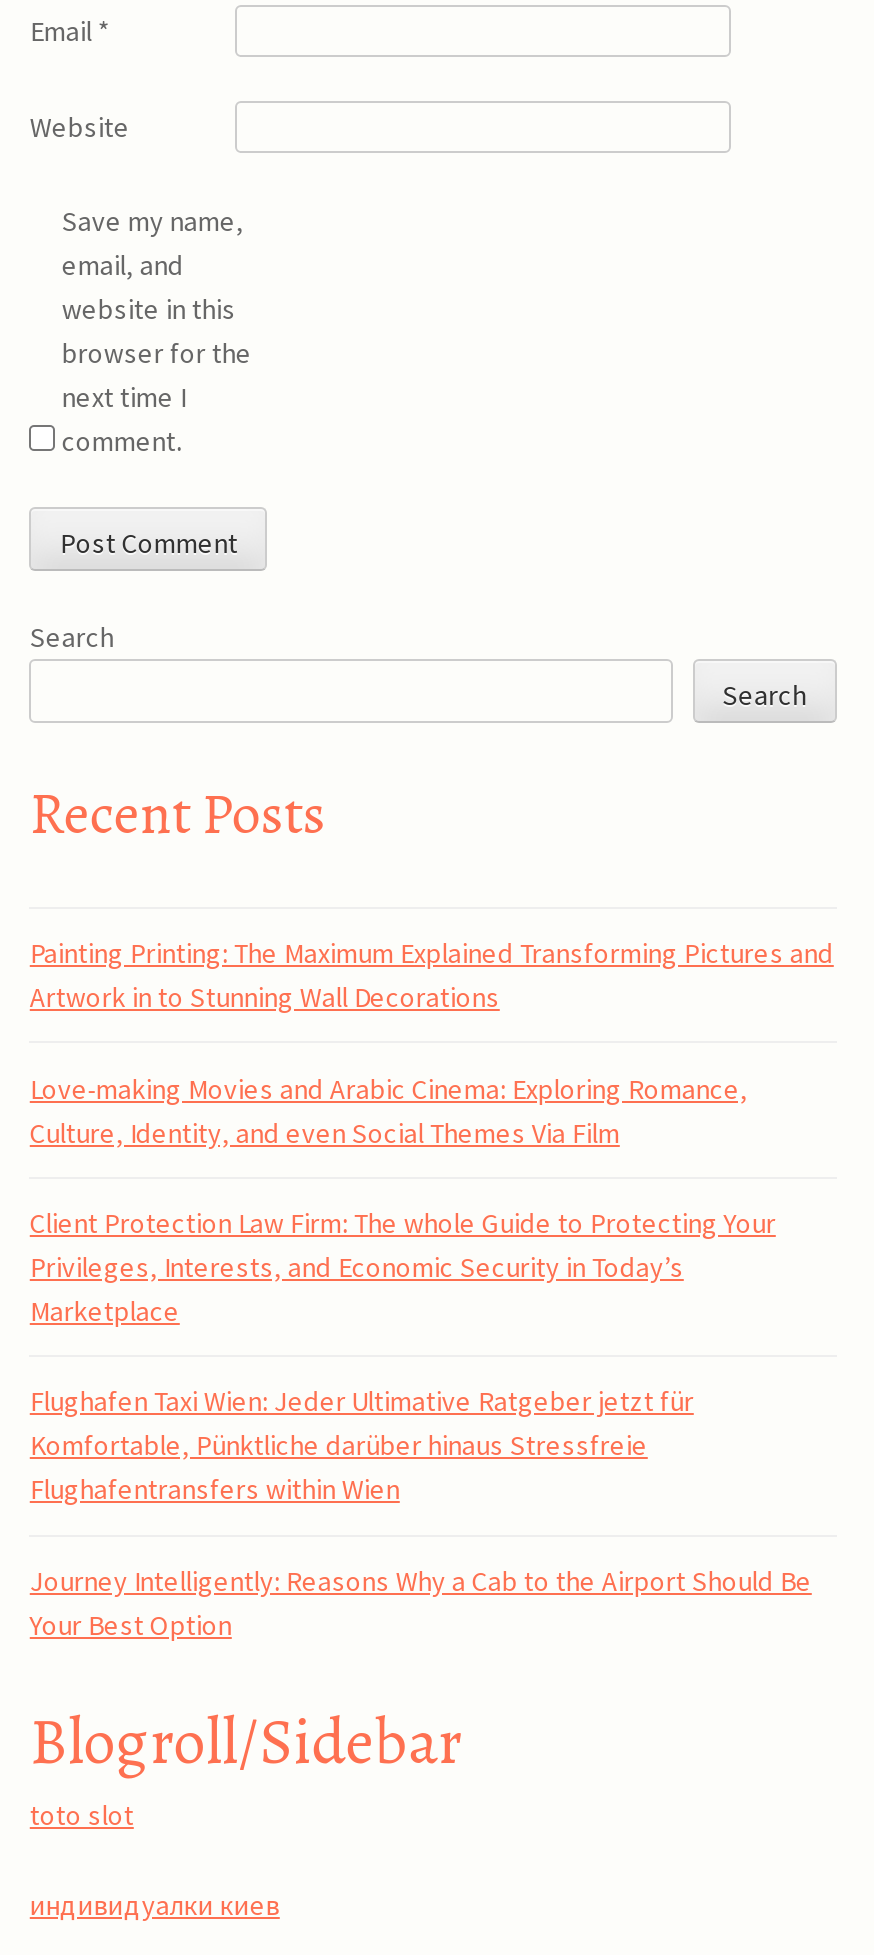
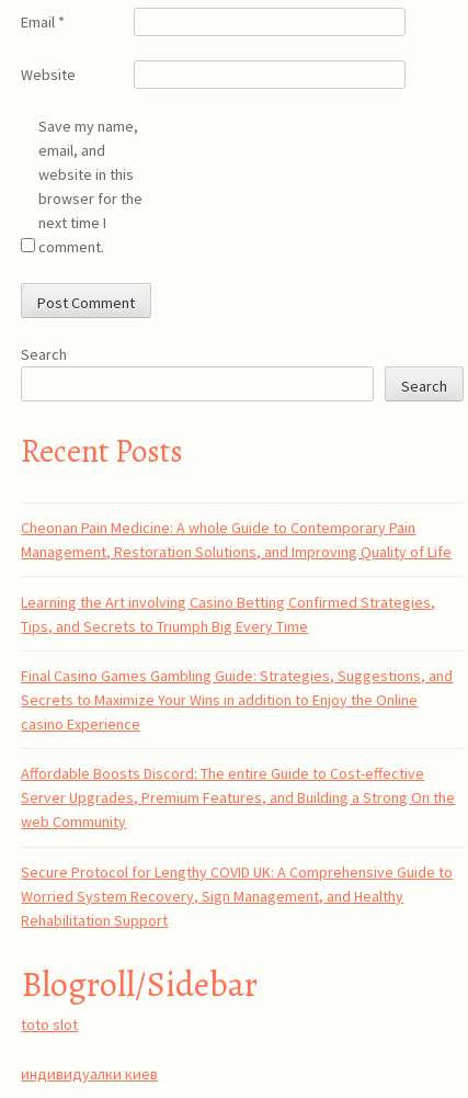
[30,936,834,1016] Painting Printing: The Maximum Explained Transforming Pictures and | Artwork in to Stunning Wall Decorations -> [21,518,452,562] Cheonan Pain Medicine: A whole Guide to Contemporary Pain | Management, Restoration Solutions, and Improving Quality of Life
[30,1070,748,1150] Love-making Movies and Arabic Cinema: Exploring Romance, | Culture, Identity, and even Social Themes Via Film -> [21,592,436,636] Learning the Art involving Casino Betting Confirmed Strategies, | Tips, and Secrets to Triumph Big Every Time
[30,1205,776,1329] Client Protection Law Firm: The whole Guide to Protecting Your | Privileges, Interests, and Economic Security in Today’s | Marketplace -> [21,666,453,734] Final Casino Games Gambling Guide: Strategies, Suggestions, and | Secrets to Maximize Your Wins in addition to Enjoy the Online | casino Experience
[30,1384,694,1508] Flughafen Taxi Wien: Jeder Ultimative Ratgeber jetzt für | Komfortable, Pünktliche darüber hinaus Stressfreie | Flughafentransfers within Wien -> [21,764,455,832] Affordable Boosts Discord: The entire Guide to Cost-effective | Server Upgrades, Premium Features, and Building a Strong On the | web Community
[30,1563,812,1643] Journey Intelligently: Reasons Why a Cab to the Airport Should Be | Your Best Option -> [21,862,453,930] Secure Protocol for Lengthy COVID UK: A Comprehensive Guide to | Worried System Recovery, Sign Management, and Healthy | Rehabilitation Support

